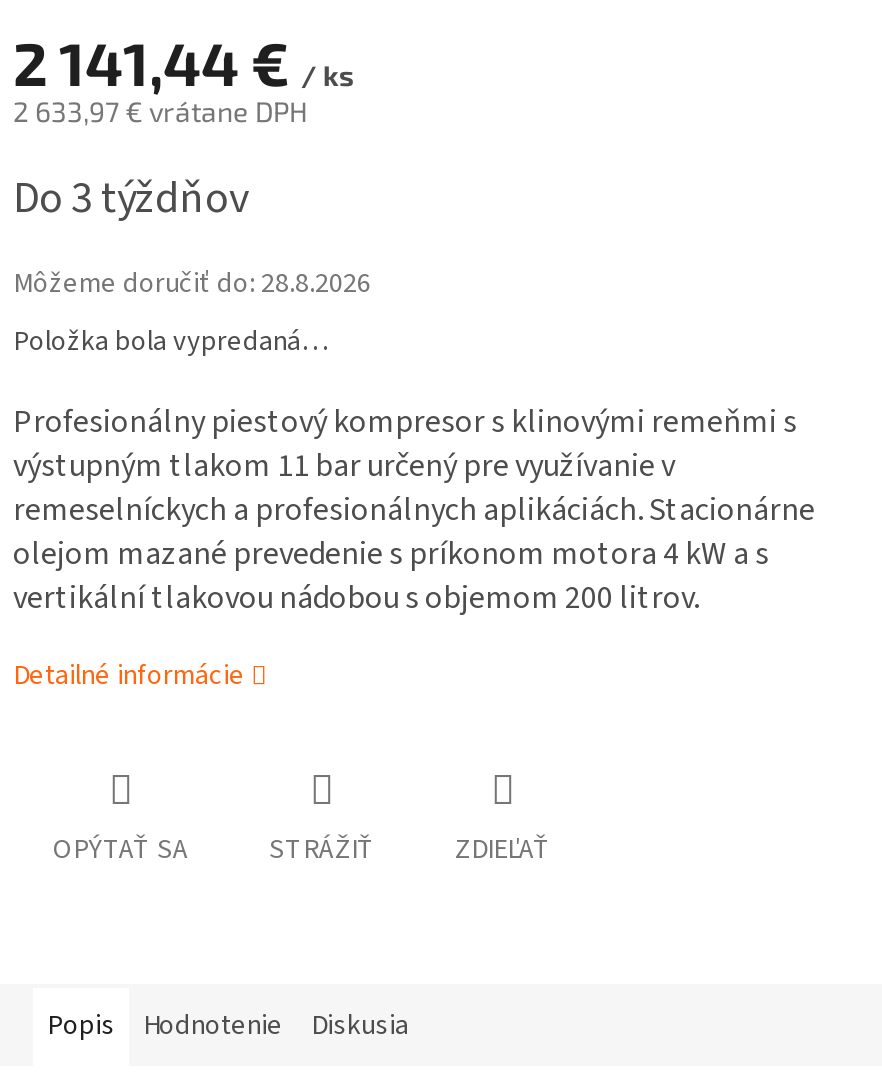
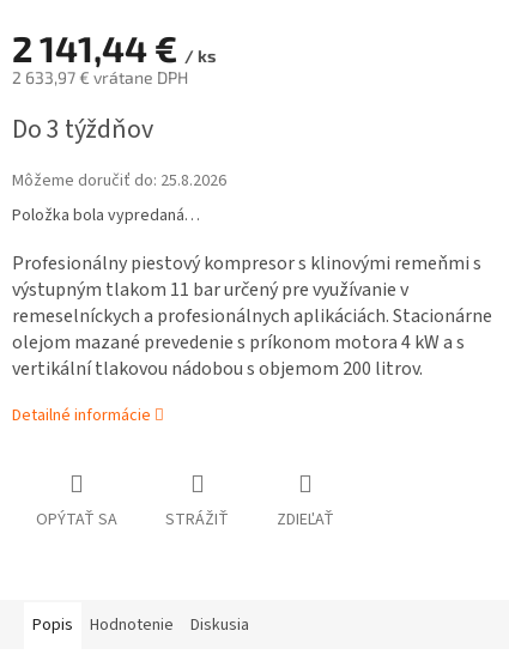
[13,265,371,305] Môžeme doručiť do: 28.8.2026 -> [12,169,226,193] Môžeme doručiť do: 25.8.2026

